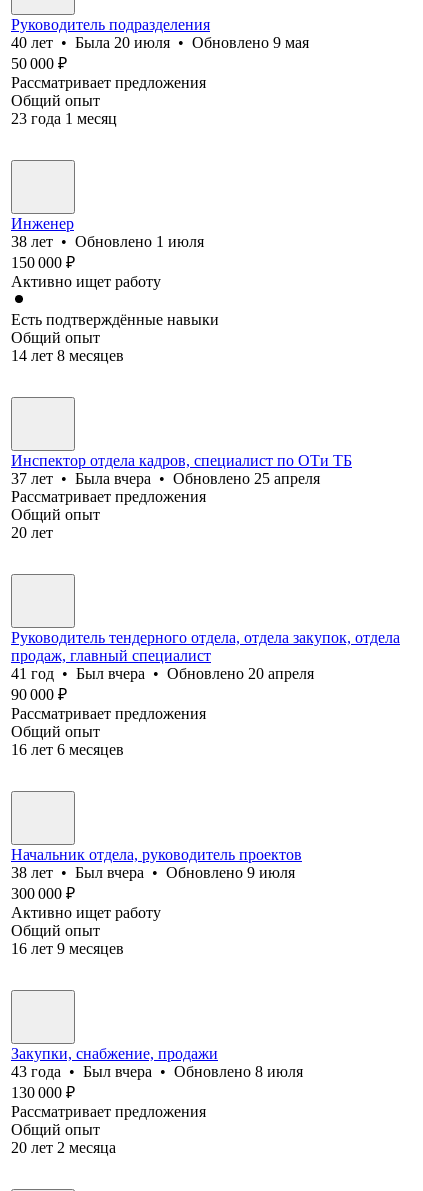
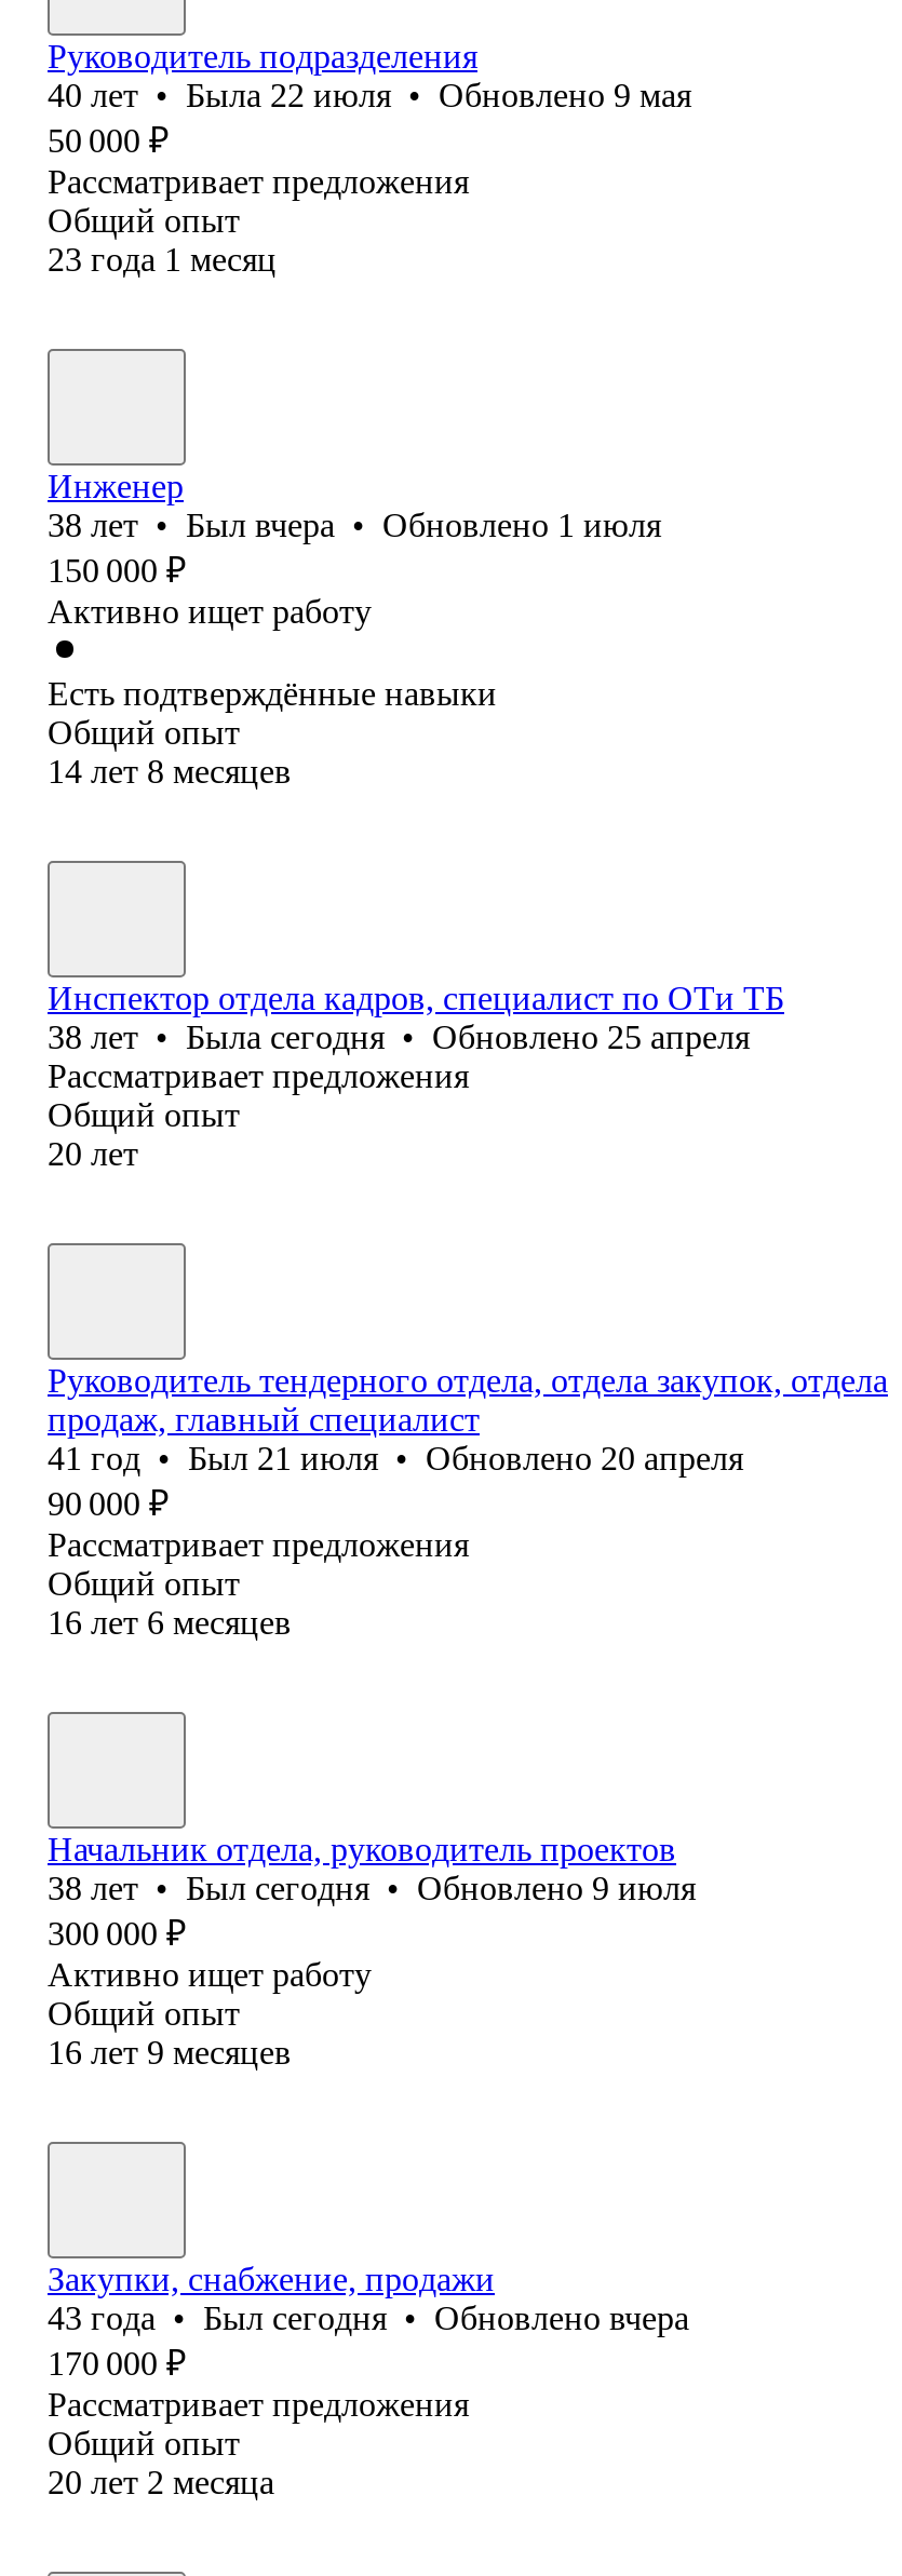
[11,34,309,51] 40 лет • Была 20 июля • Обновлено 9 мая -> [48,76,691,113] 40 лет • Была 22 июля • Обновлено 9 мая
[11,233,204,250] 38 лет • Обновлено 1 июля -> [48,506,661,543] 38 лет • Был вчера • Обновлено 1 июля
[11,470,320,487] 37 лет • Была вчера • Обновлено 25 апреля -> [48,1018,750,1055] 38 лет • Была сегодня • Обновлено 25 апреля
[11,665,314,682] 41 год • Был вчера • Обновлено 20 апреля -> [48,1440,743,1476] 41 год • Был 21 июля • Обновлено 20 апреля
[11,864,295,881] 38 лет • Был вчера • Обновлено 9 июля -> [48,1869,696,1906] 38 лет • Был сегодня • Обновлено 9 июля
[11,1063,303,1101] 43 года • Был вчера • Обновлено 8 июля | 130 000 ₽ -> [48,2299,689,2381] 43 года • Был сегодня • Обновлено вчера | 170 000 ₽

